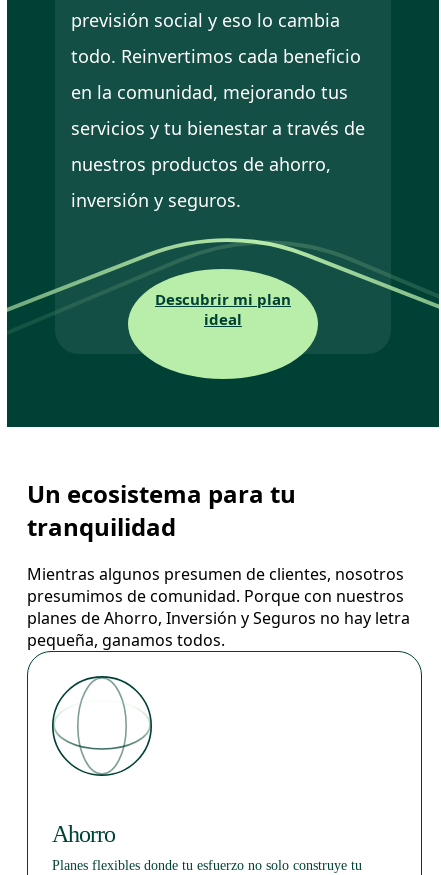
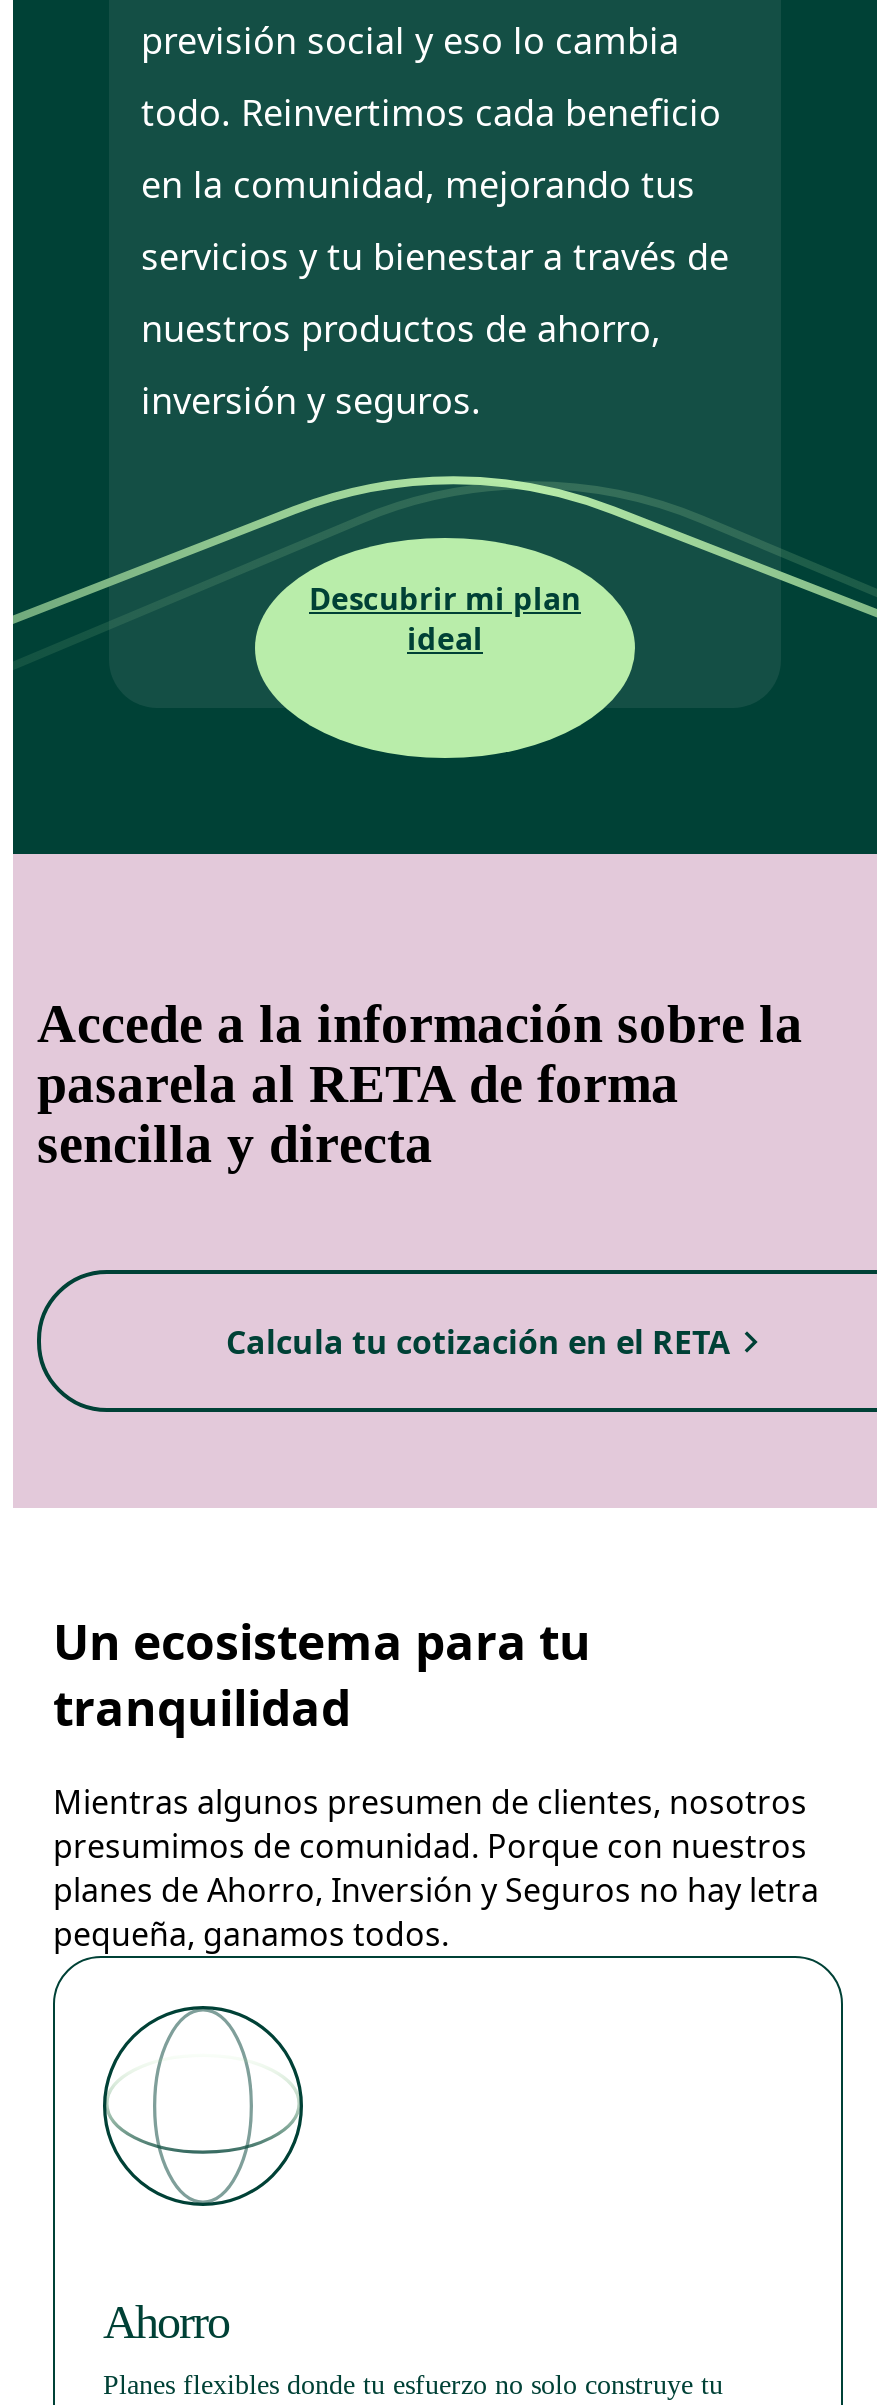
none -> [13,854,877,1508] [image] | Accede a la información sobre la | pasarela al RETA de forma | sencilla y directa | Calcula tu cotización en el RETA

